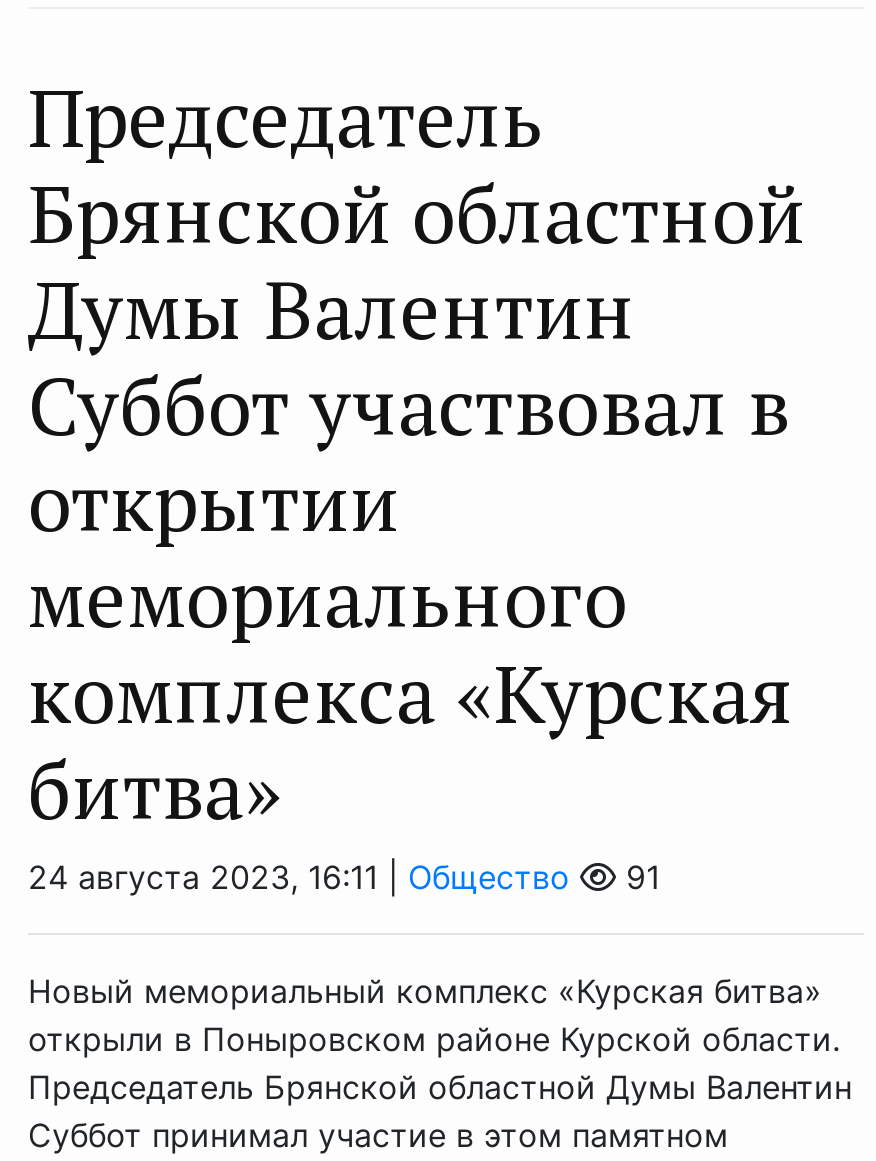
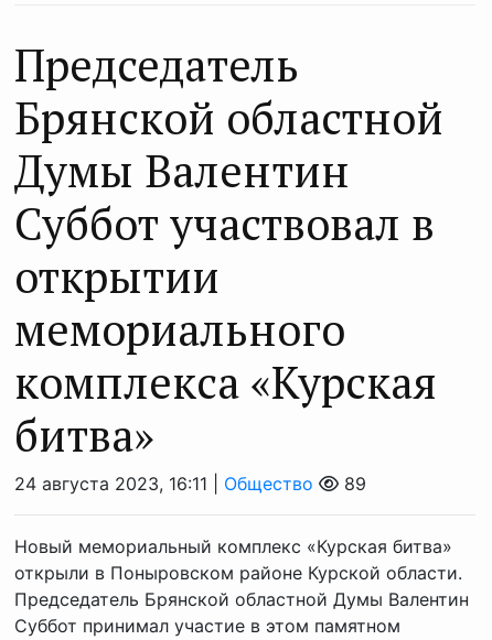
[616,857,660,897] 91 -> [339,473,366,495] 89

